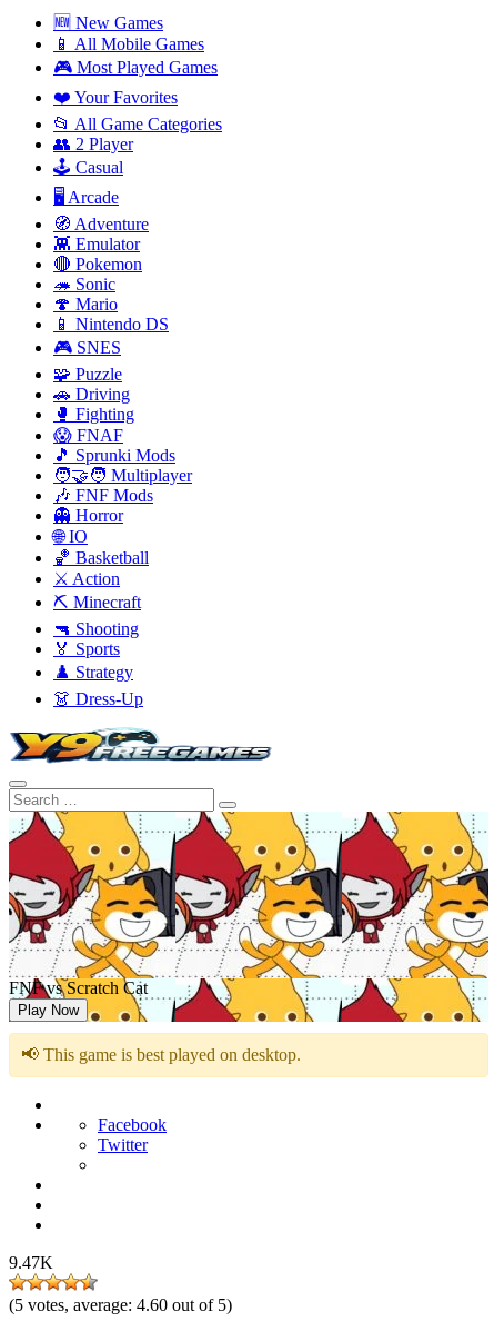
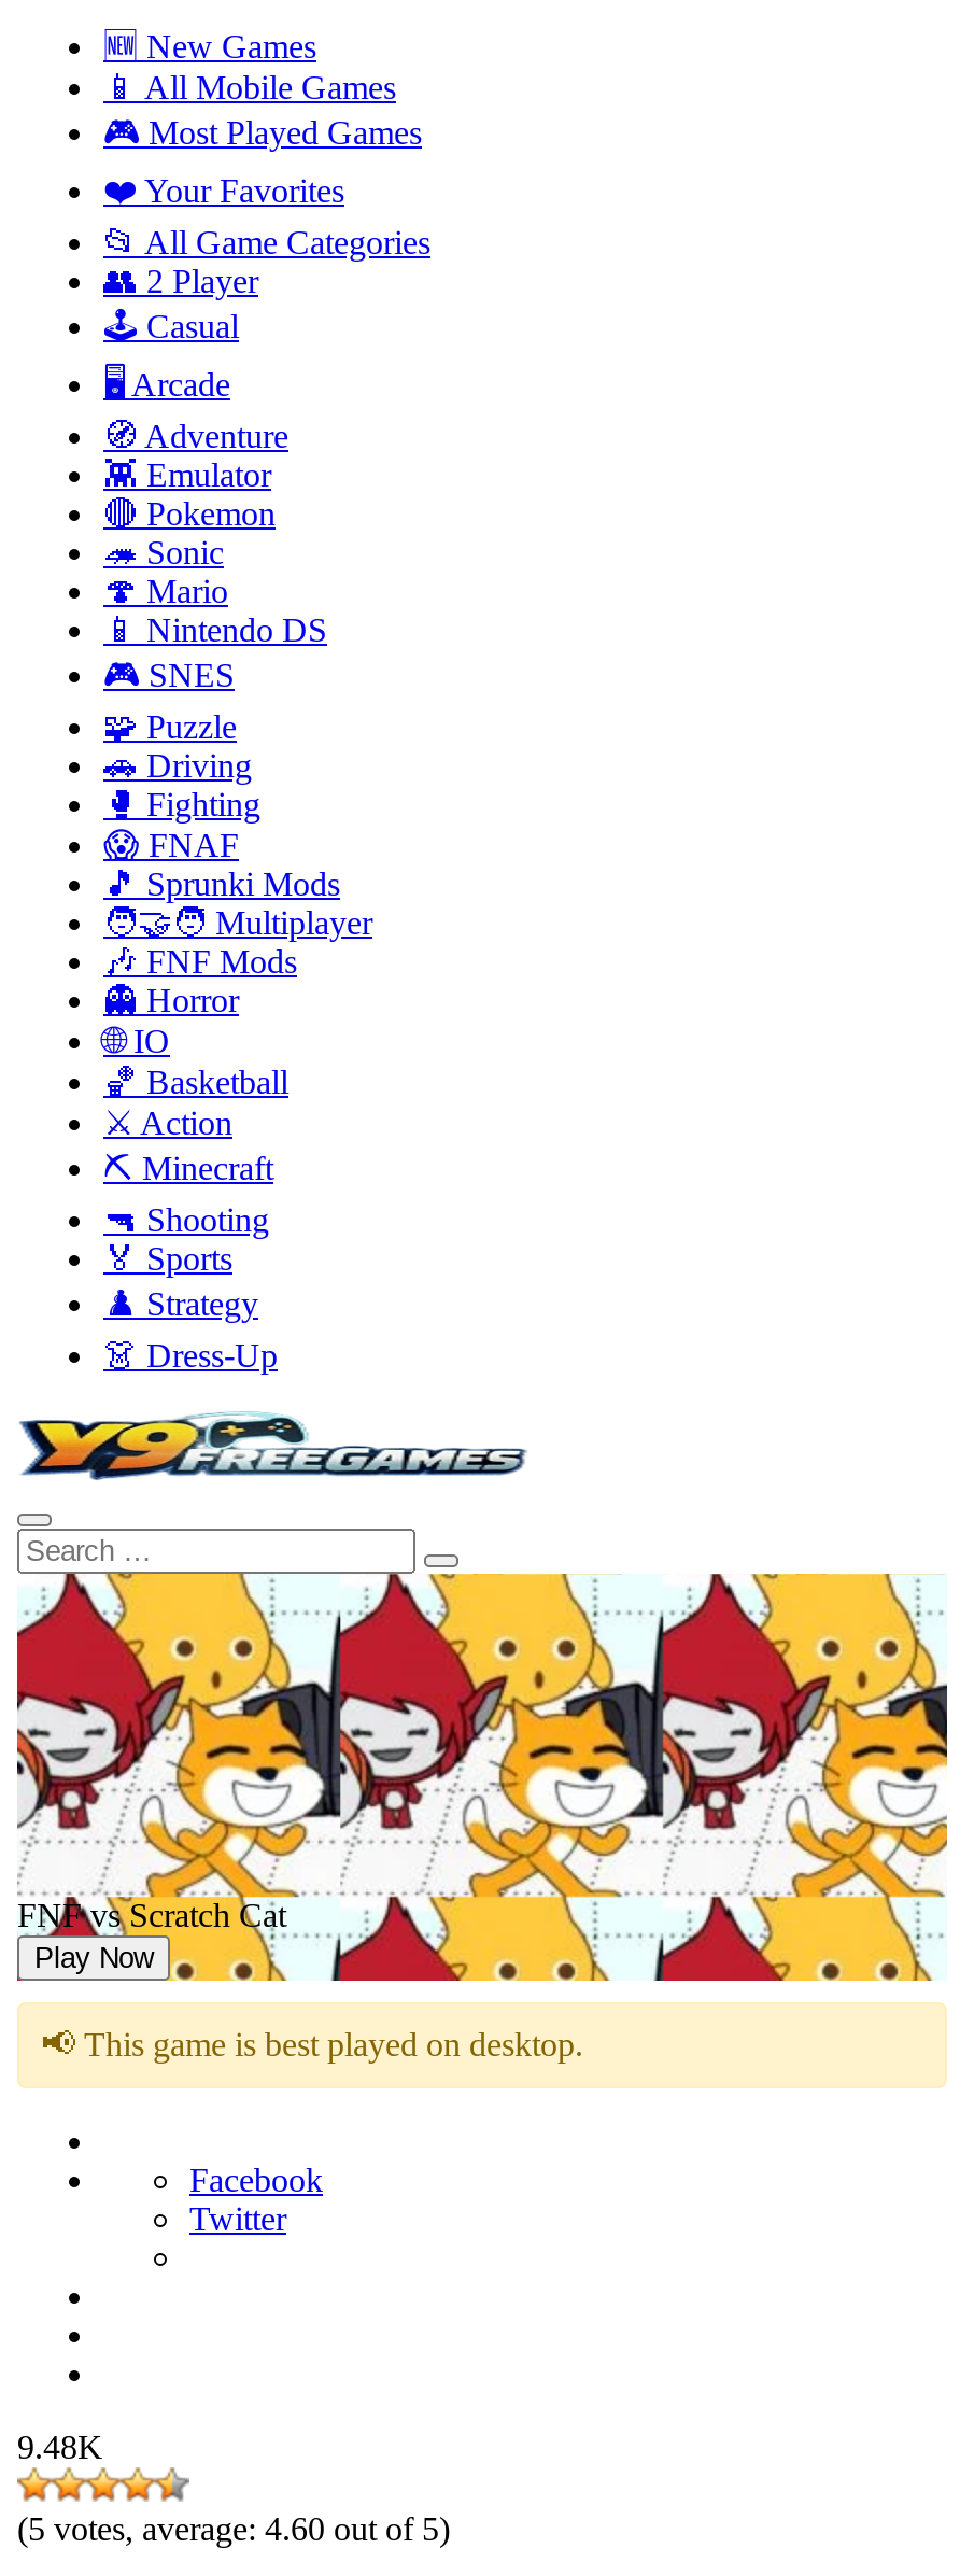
[9,1253,53,1272] 9.47K -> [17,2429,103,2465] 9.48K

